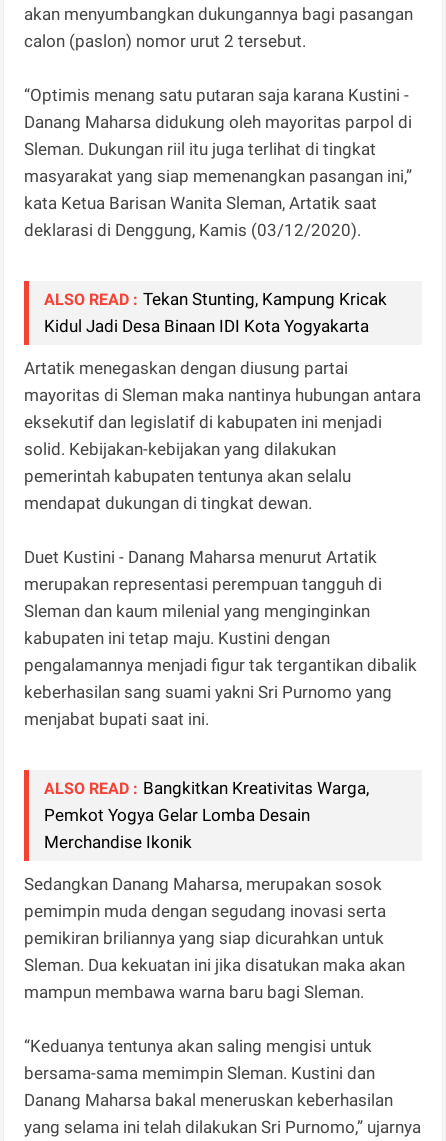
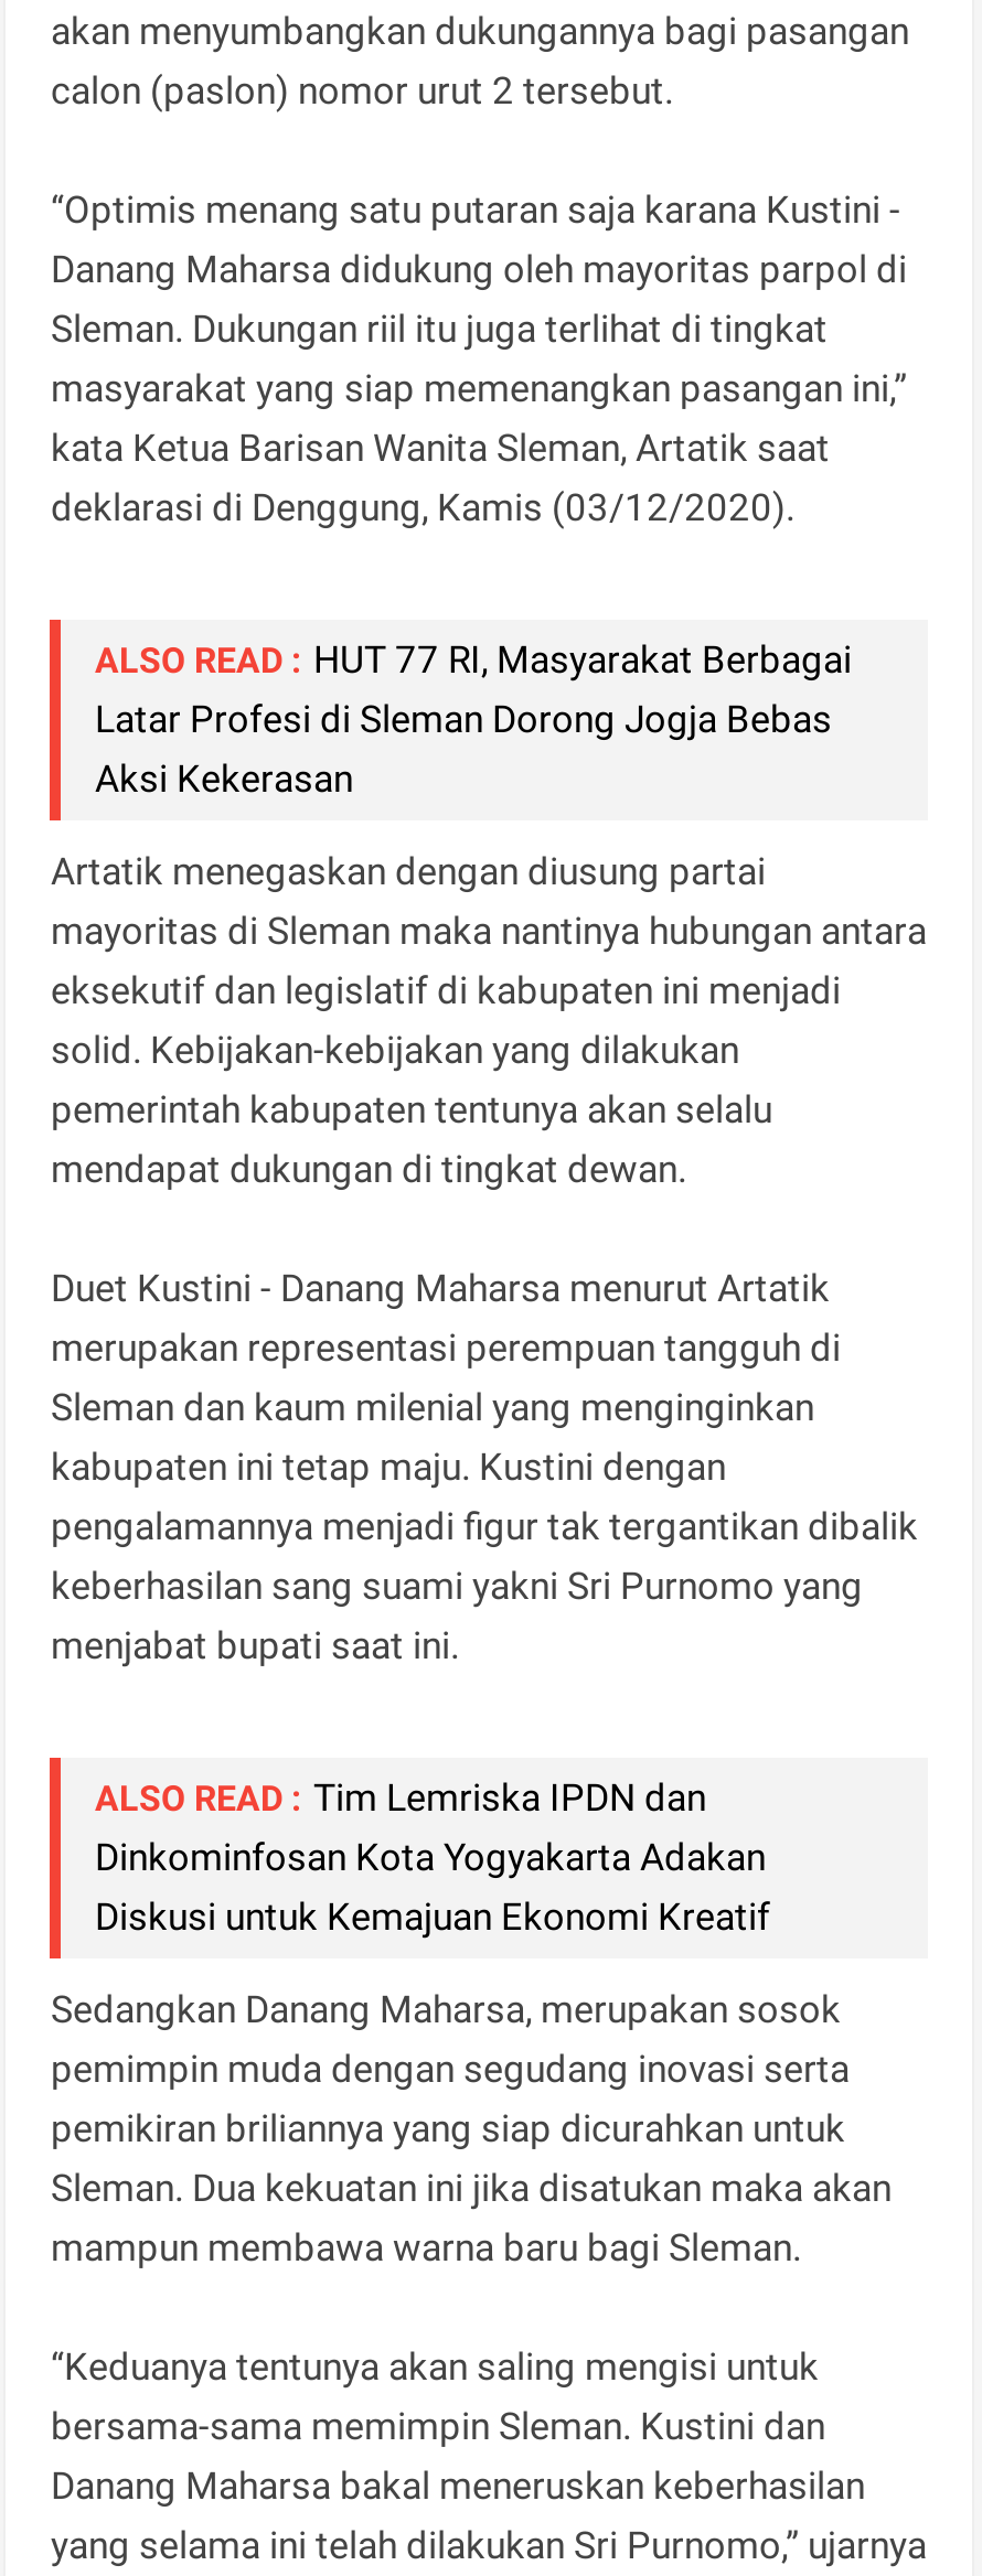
[44,289,387,336] ALSO READ : Tekan Stunting, Kampung Kricak | Kidul Jadi Desa Binaan IDI Kota Yogyakarta -> [95,638,852,801] ALSO READ : HUT 77 RI, Masyarakat Berbagai | Latar Profesi di Sleman Dorong Jogja Bebas | Aksi Kekerasan
[44,778,369,852] ALSO READ : Bangkitkan Kreativitas Warga, | Pemkot Yogya Gelar Lomba Desain | Merchandise Ikonik -> [95,1776,770,1939] ALSO READ : Tim Lemriska IPDN dan | Dinkominfosan Kota Yogyakarta Adakan | Diskusi untuk Kemajuan Ekonomi Kreatif

